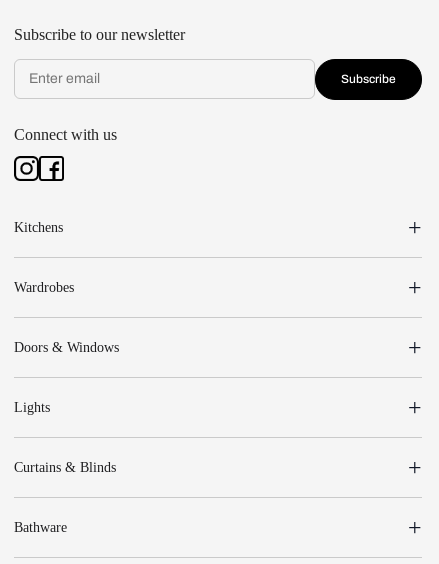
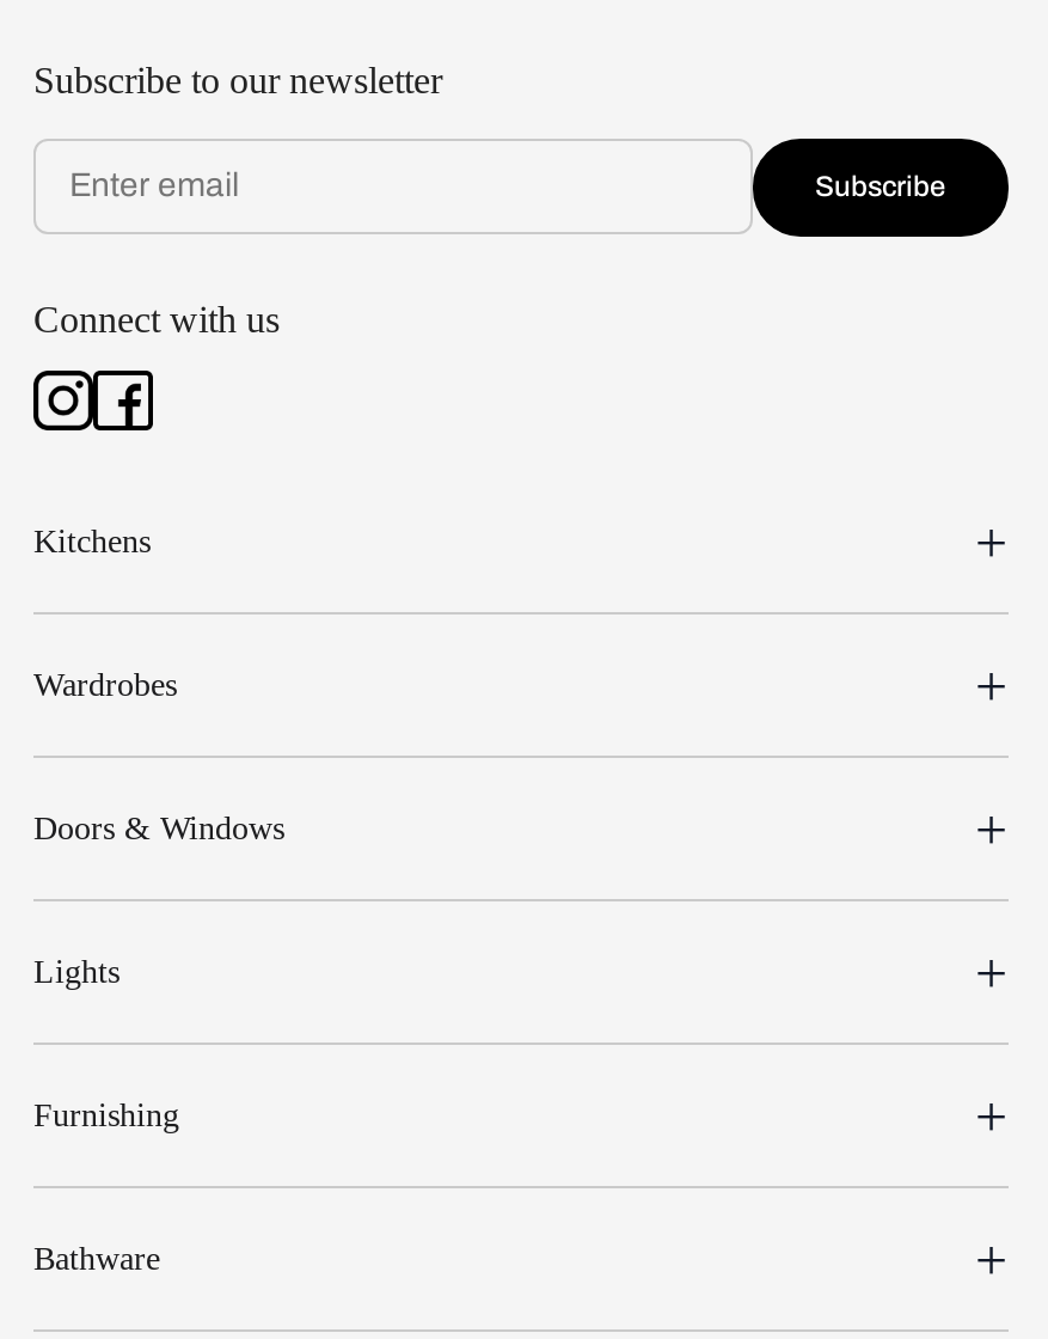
[14,460,116,475] Curtains & Blinds -> [33,1098,179,1133] Furnishing

